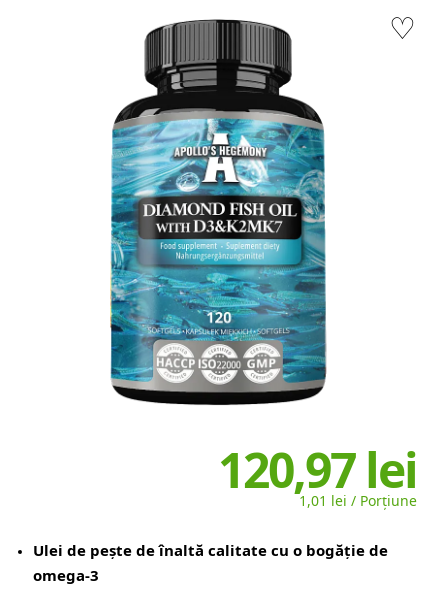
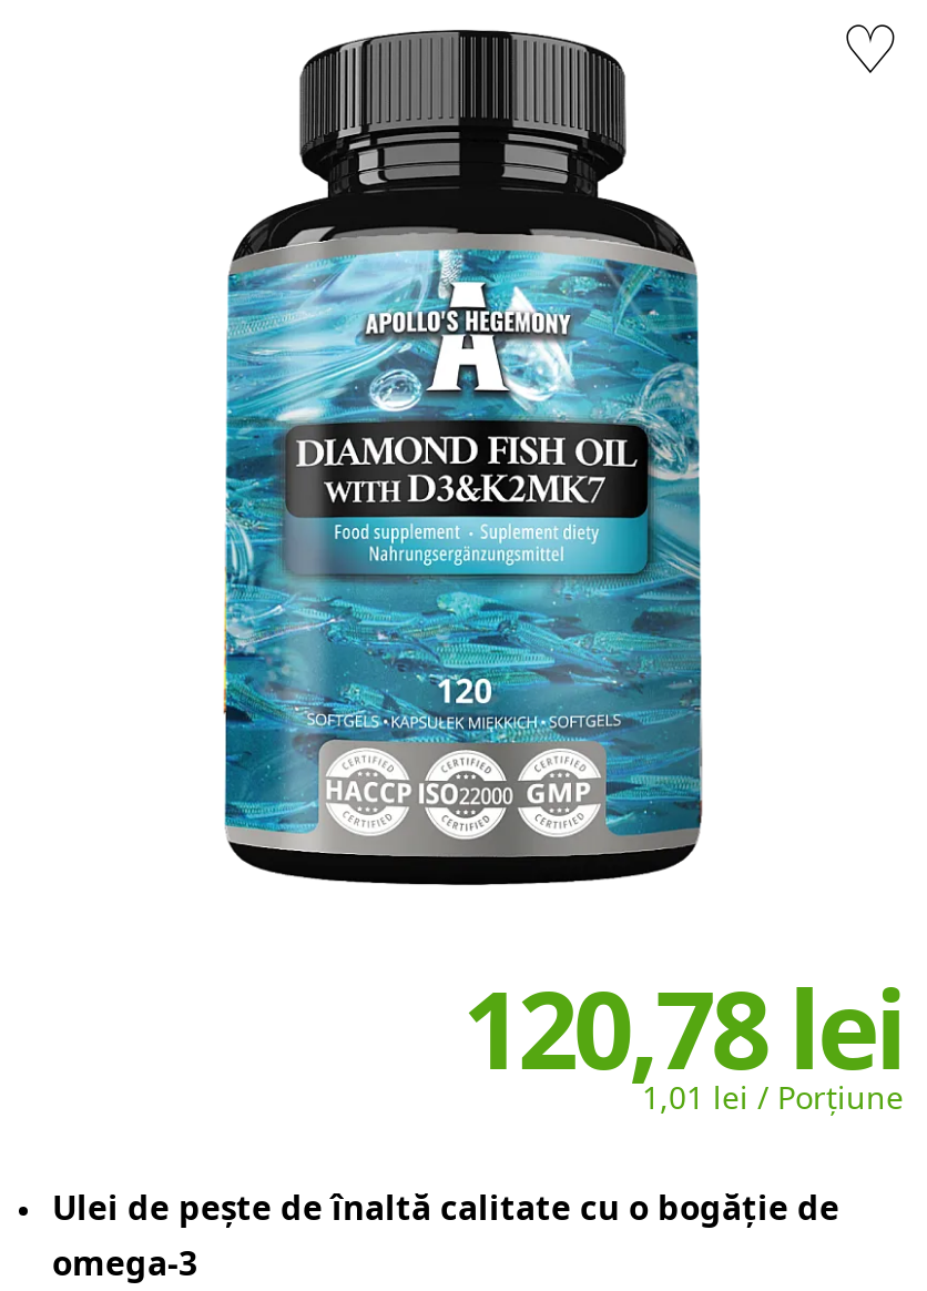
[218,446,417,494] 120,97 lei -> [462,976,904,1082] 120,78 lei

